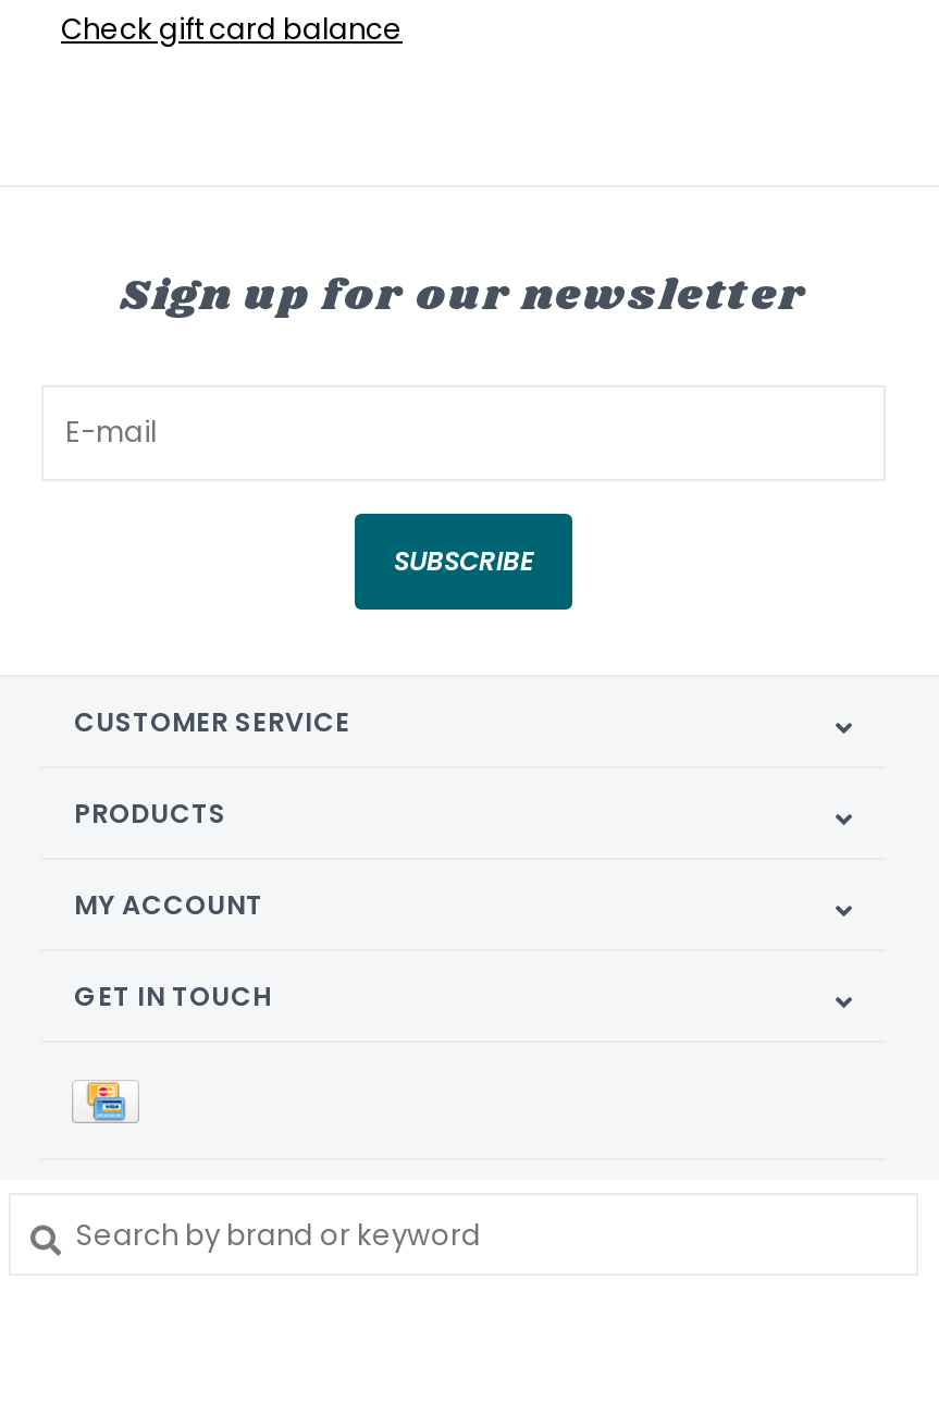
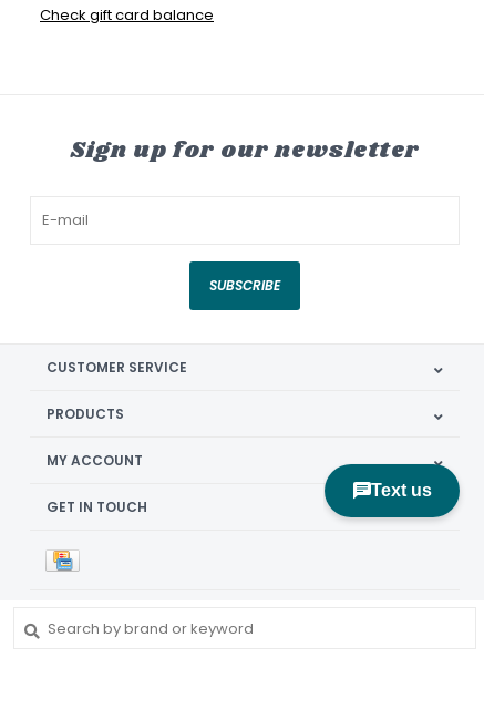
none -> [323,463,461,520] [image]

